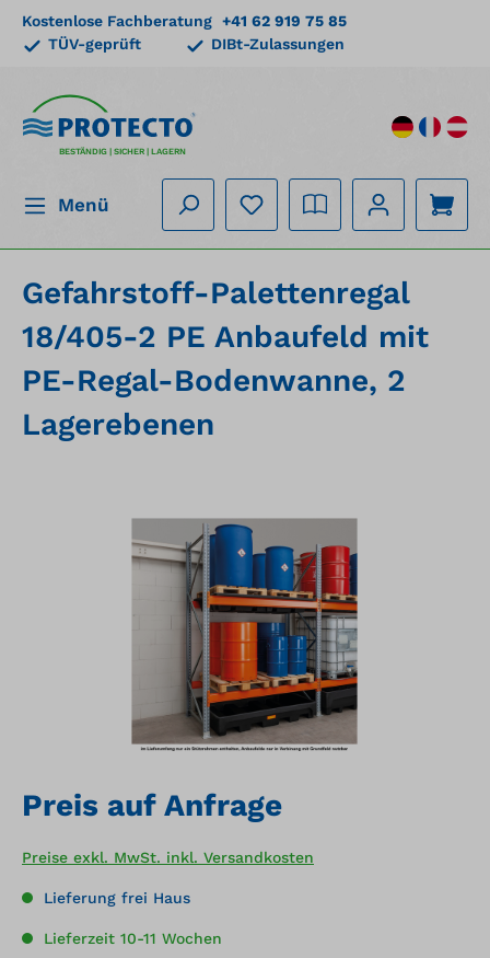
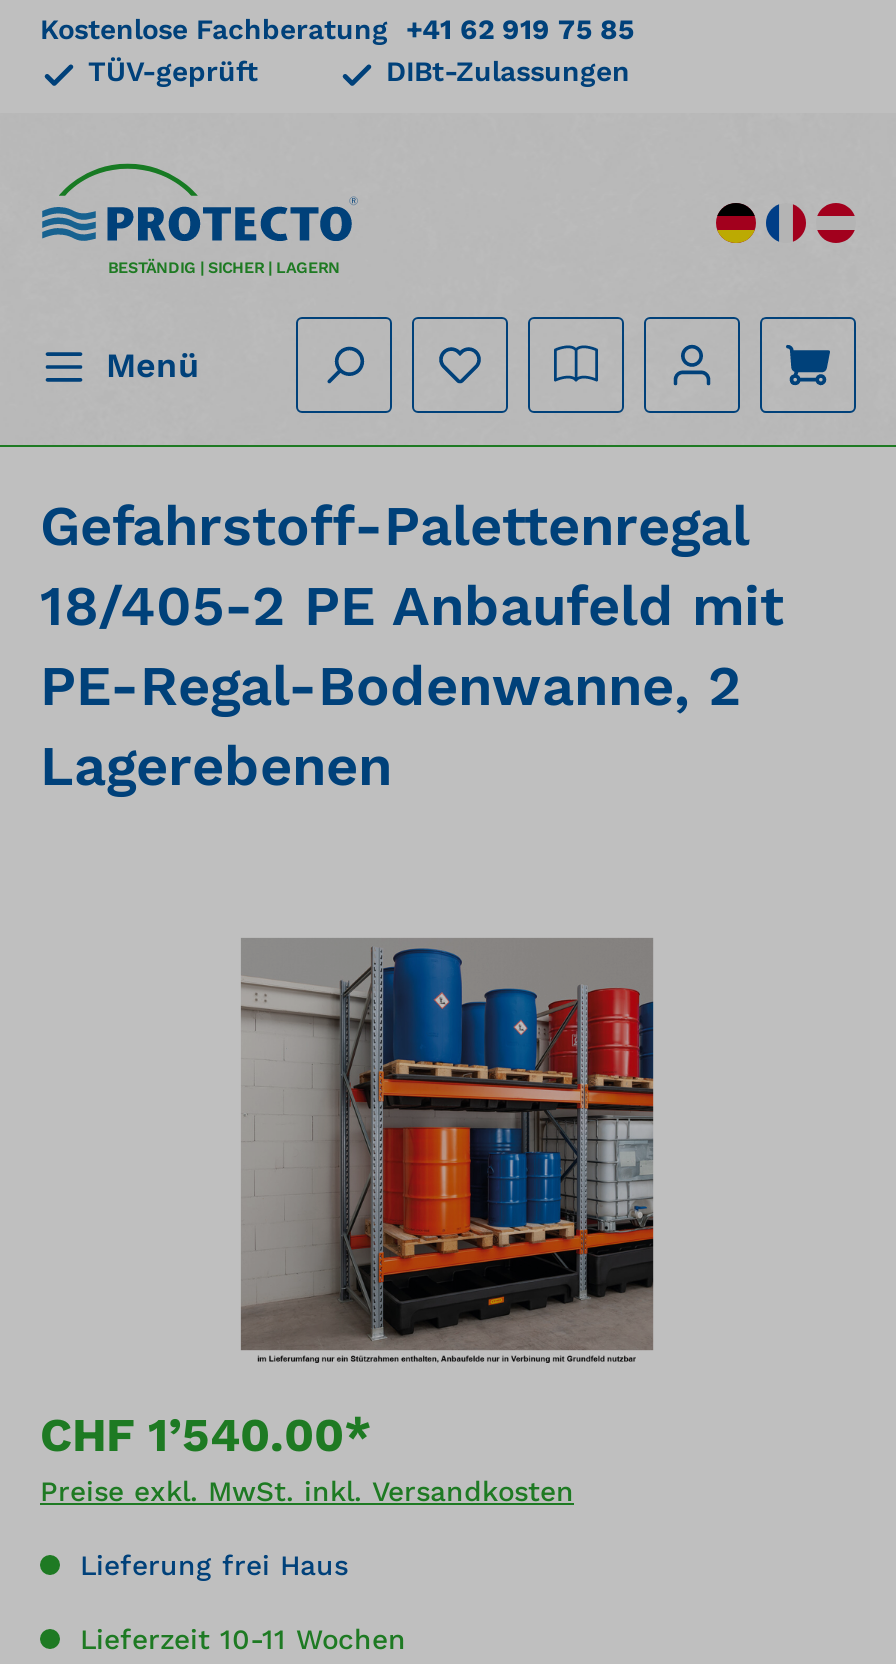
[22,787,282,823] Preis auf Anfrage -> [40,1406,372,1462] CHF 1’540.00*

